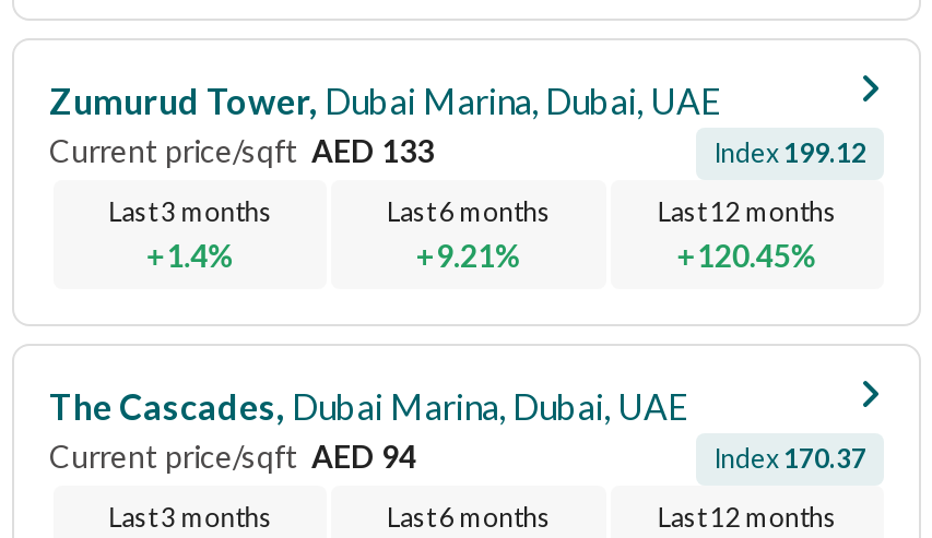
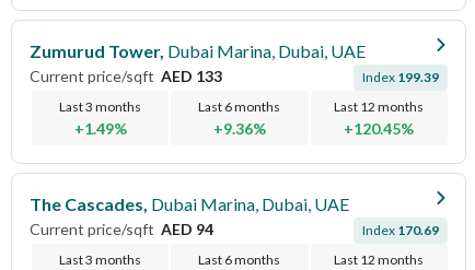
[713,136,866,169] Index 199.12 -> [362,69,439,85] Index 199.39
[147,236,234,273] + 1.4% -> [74,119,127,137] + 1.49%
[416,236,521,273] +9.21% -> [213,119,266,137] +9.36%
[713,442,866,475] Index 170.37 -> [362,222,439,238] Index 170.69

